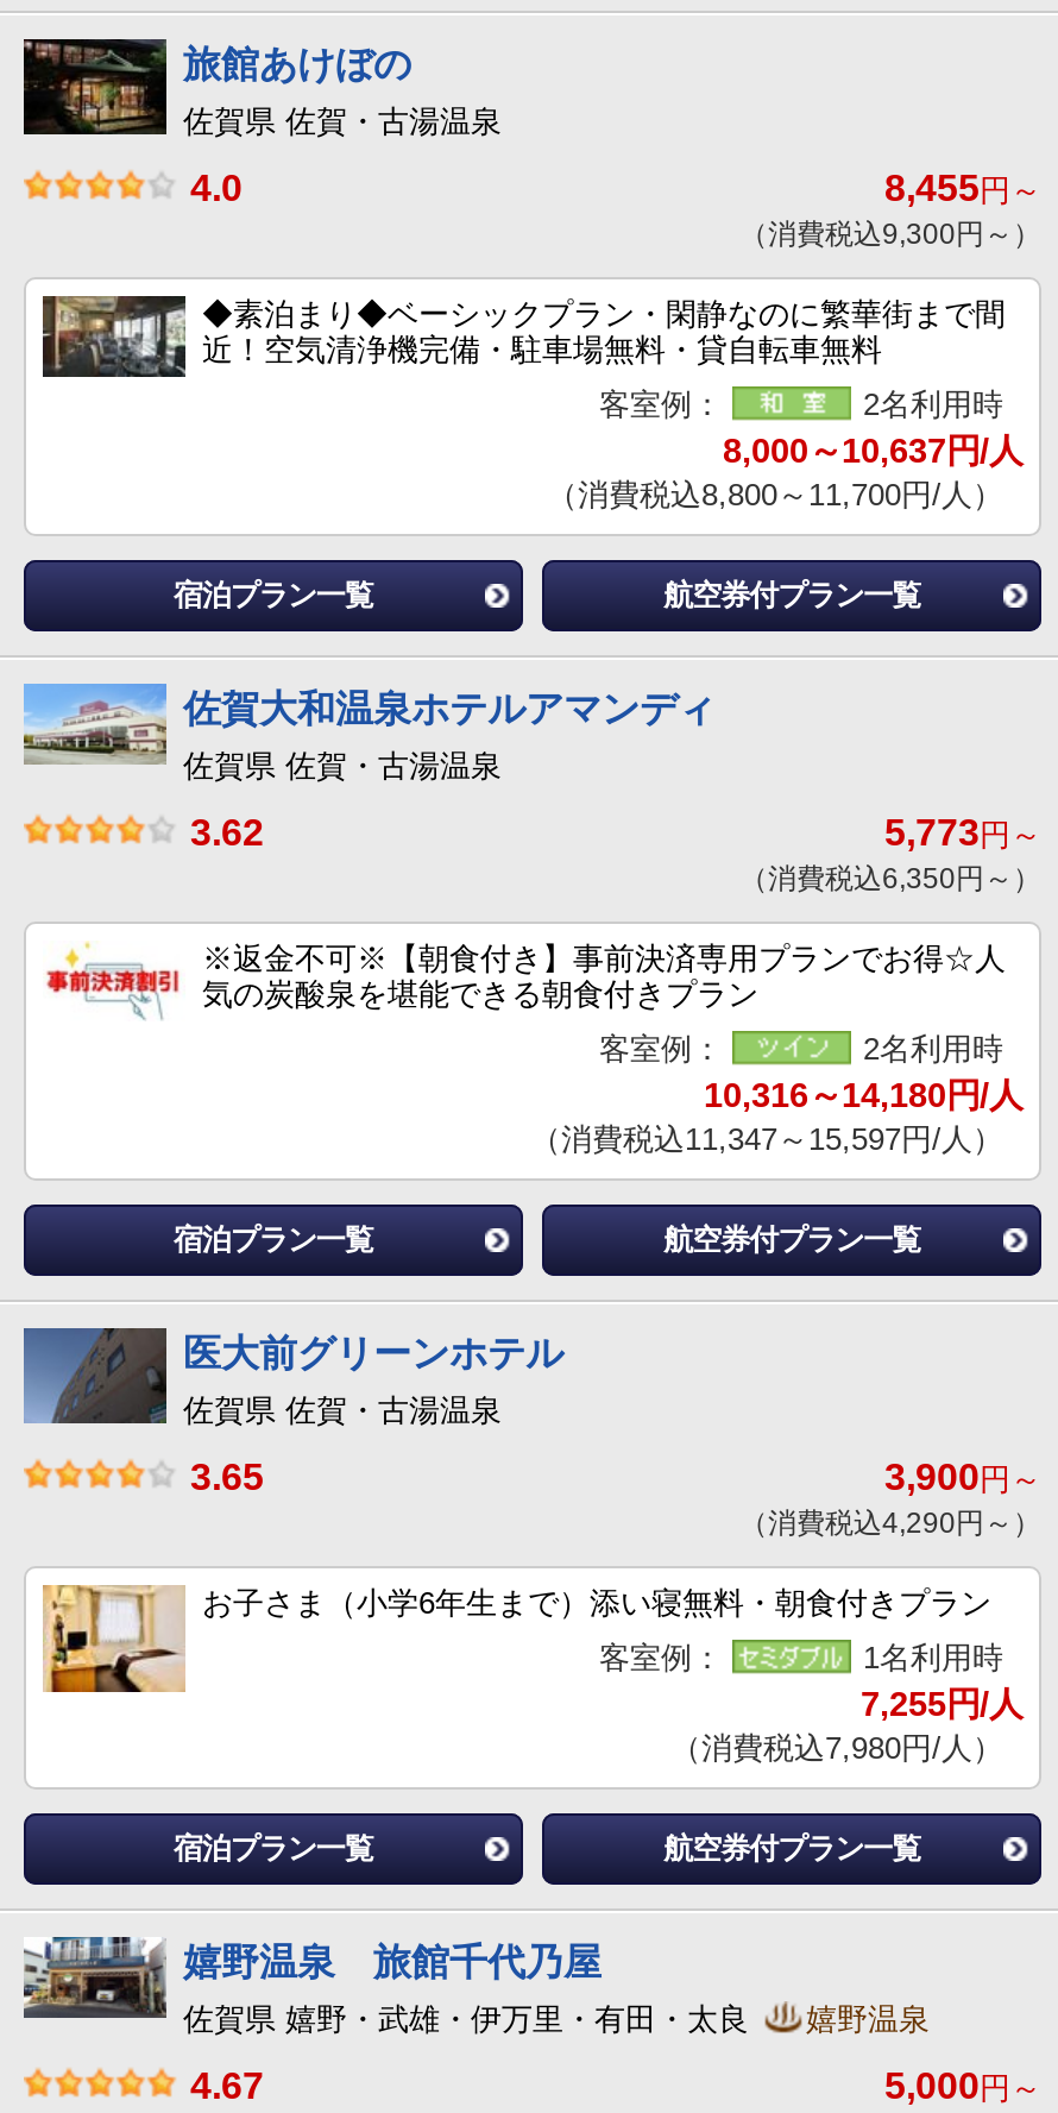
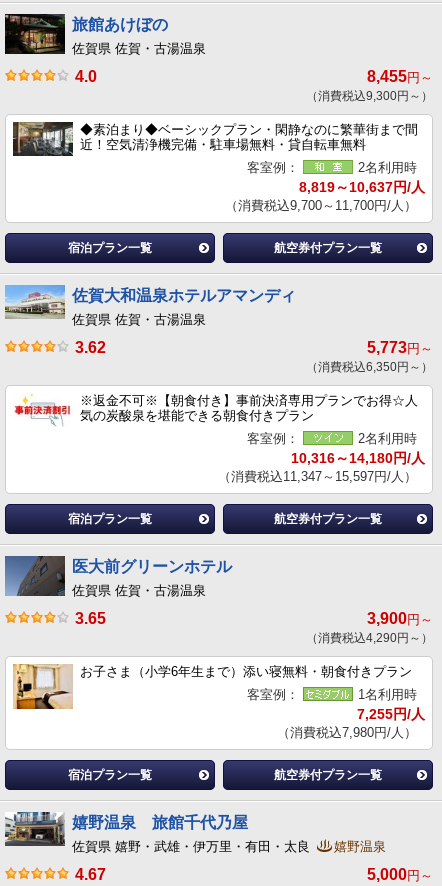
[723,432,1022,470] 8,000～10,637円/人 -> [299,179,425,195] 8,819～10,637円/人
[547,477,1003,512] （消費税込8,800～11,700円/人） -> [225,198,417,213] （消費税込9,700～11,700円/人）

